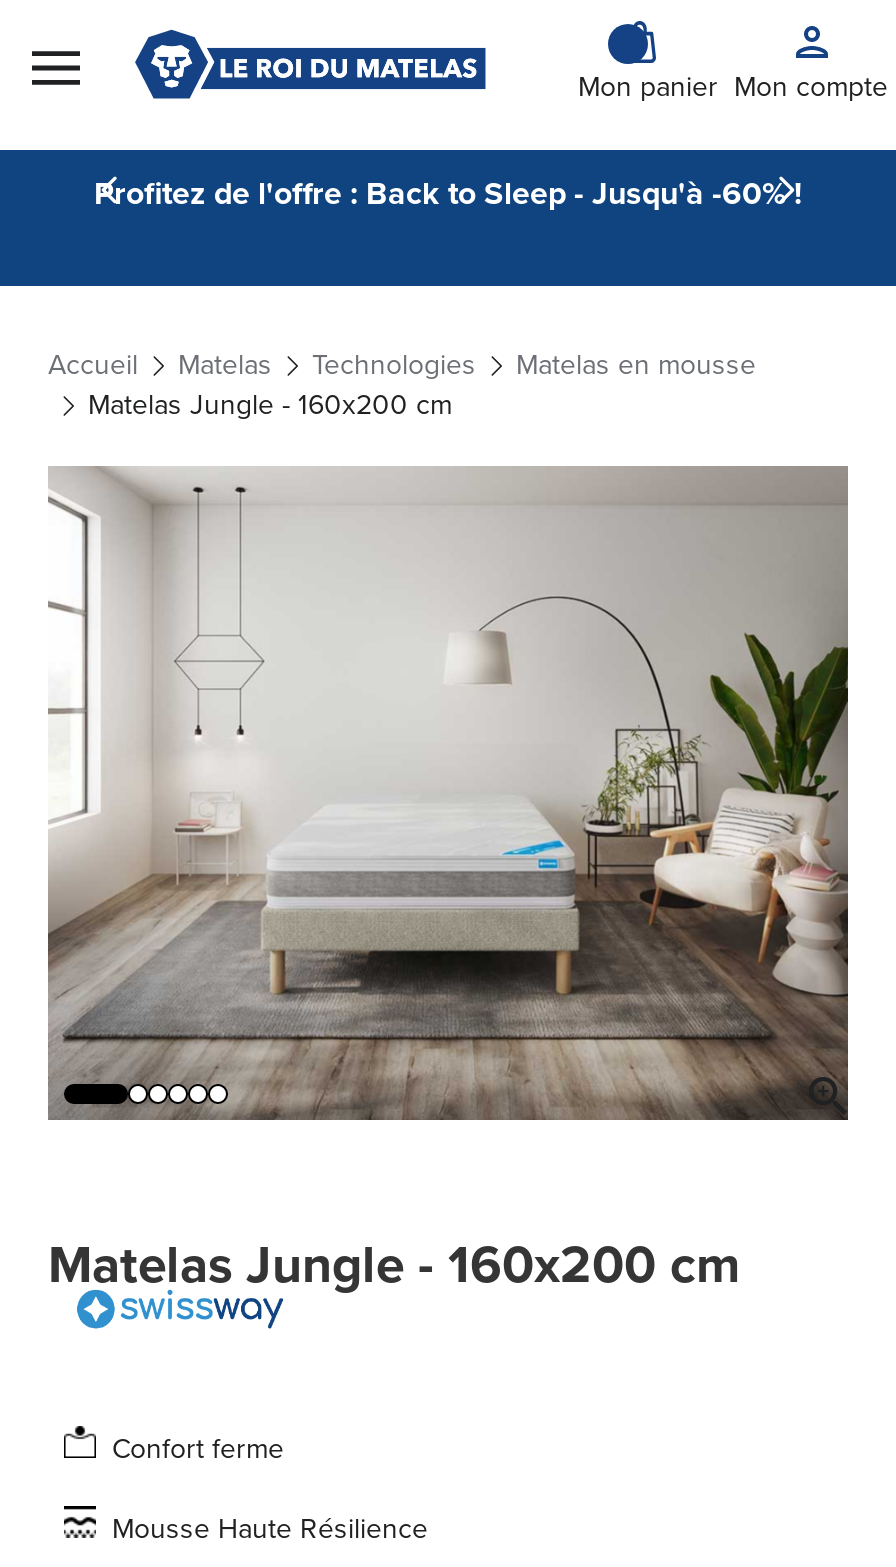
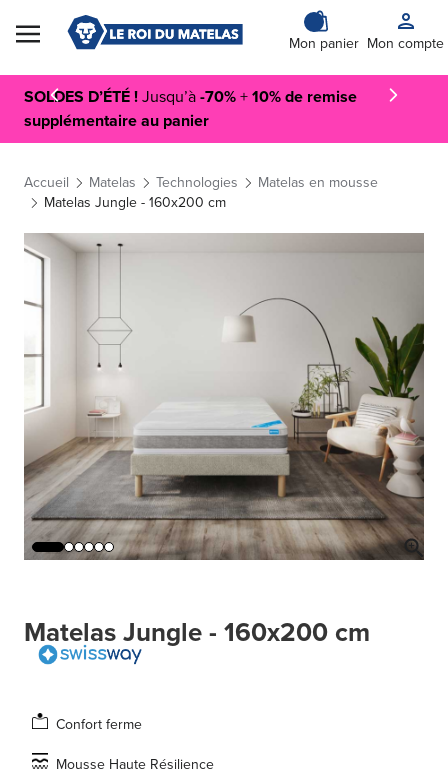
[94,170,802,216] Profitez de l'offre : Back to Sleep - Jusqu'à -60% ! -> [24,85,357,132] SOLDES D’ÉTÉ ! Jusqu’à -70% + 10% de remise | supplémentaire au panier

